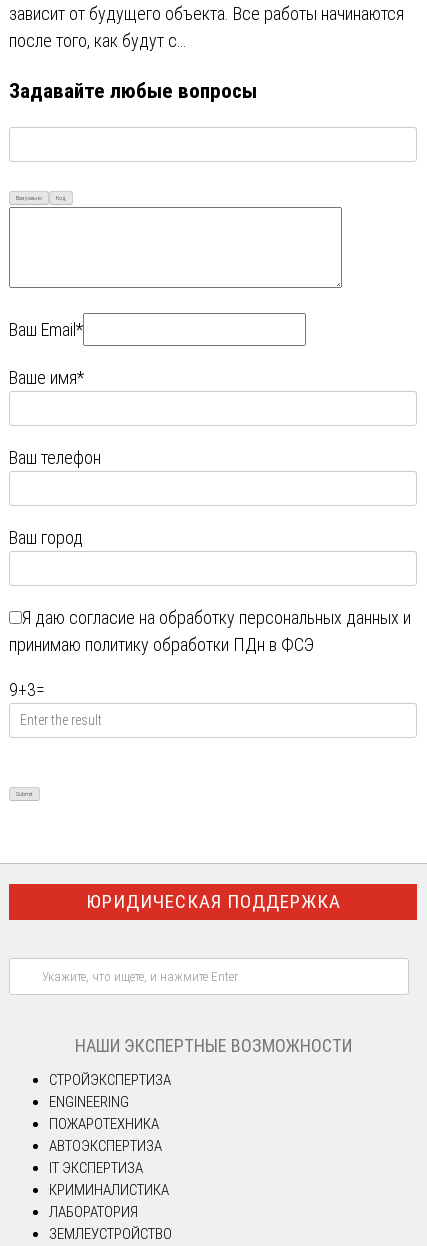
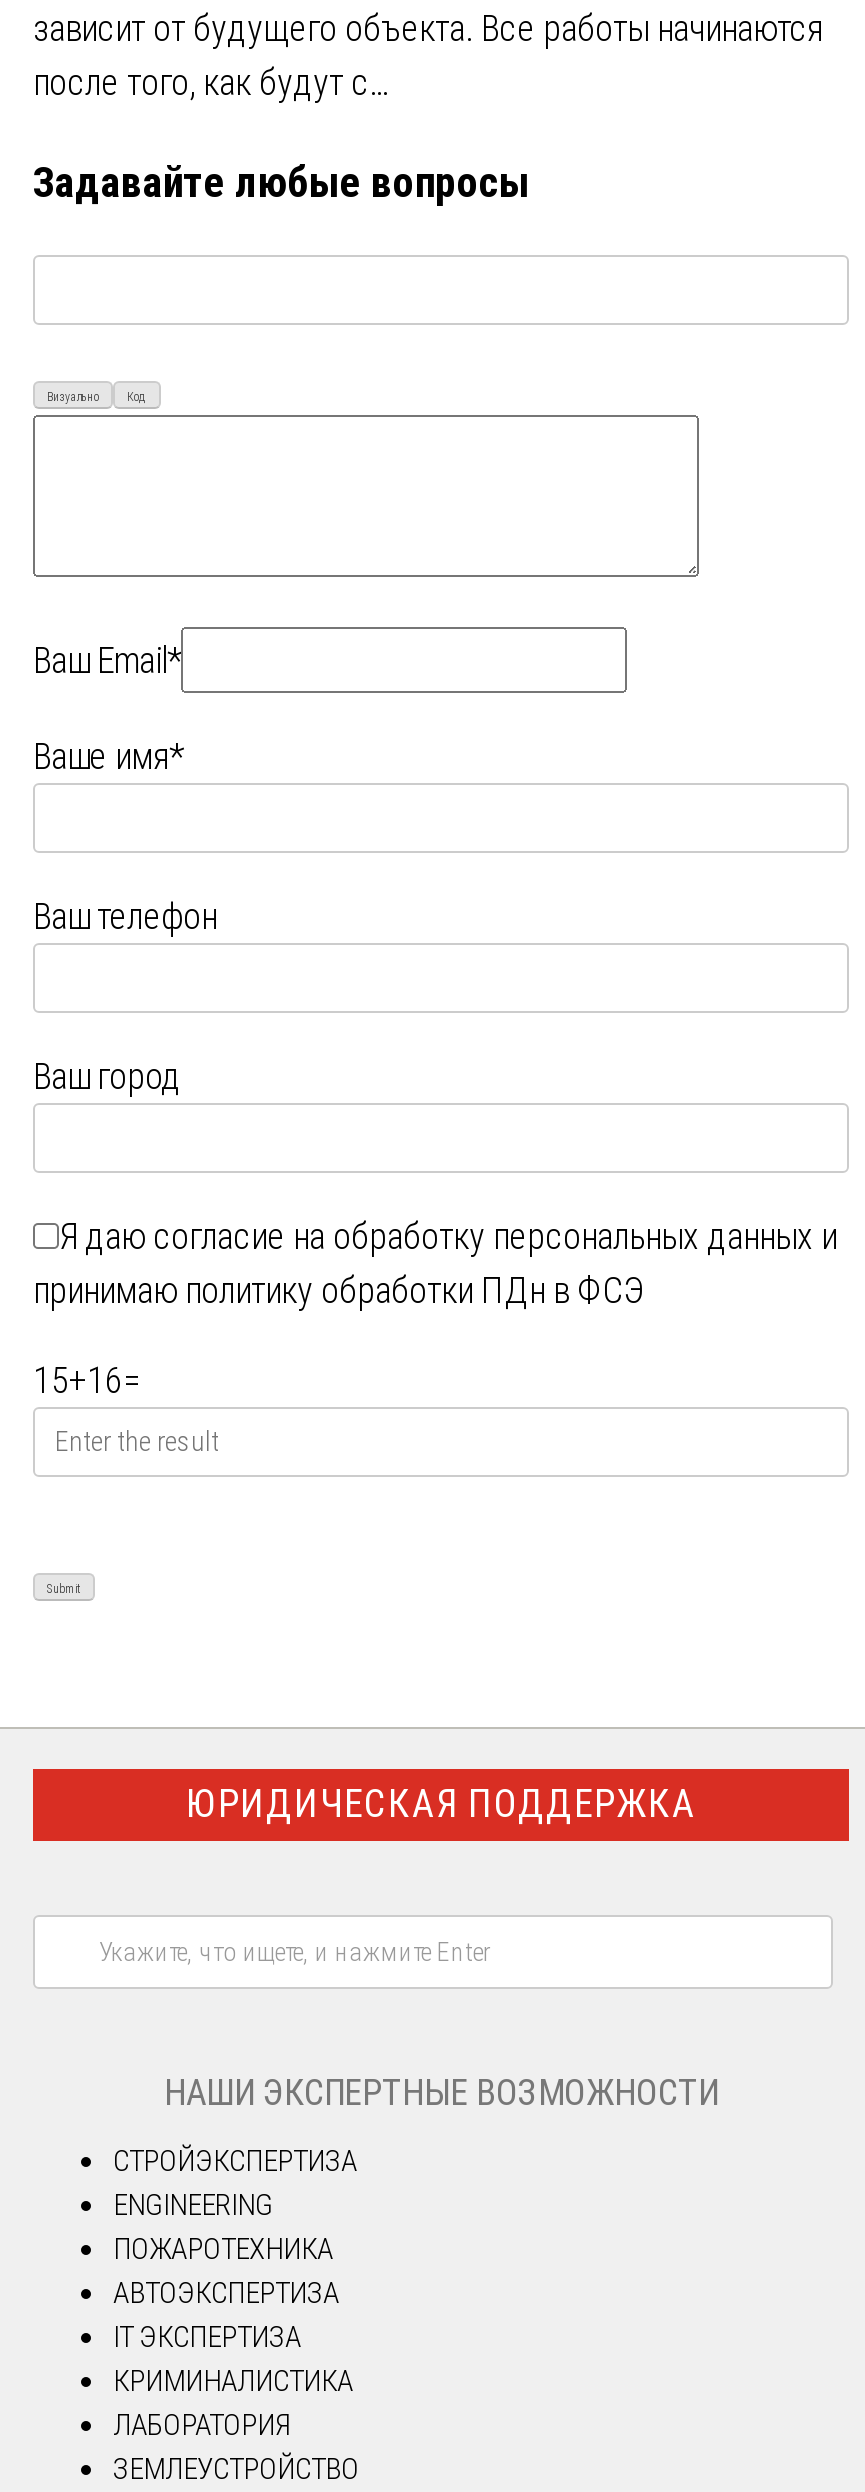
[9,679,45,700] 9+3= -> [33,1358,141,1400] 15+16=

